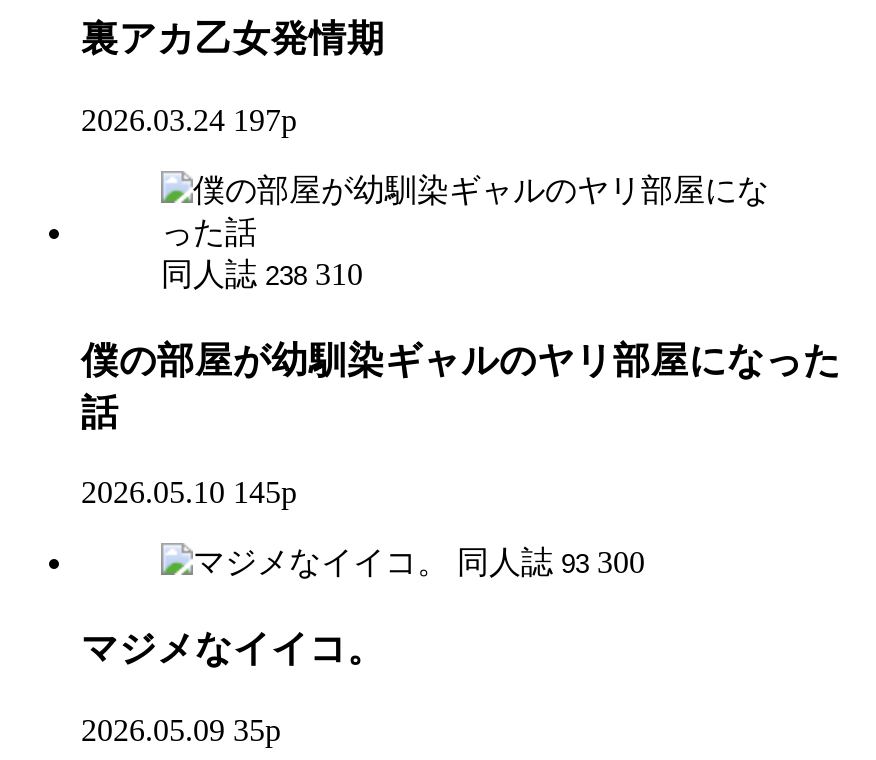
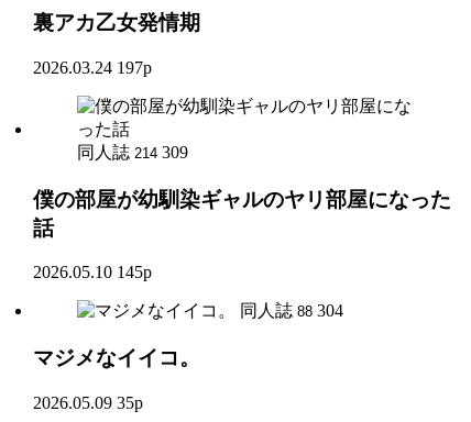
[161,257,363,291] 同人誌 238 310 -> [77,143,188,161] 同人誌 214 309
[457,546,645,580] 同人誌 93 300 -> [240,302,343,320] 同人誌 88 304

